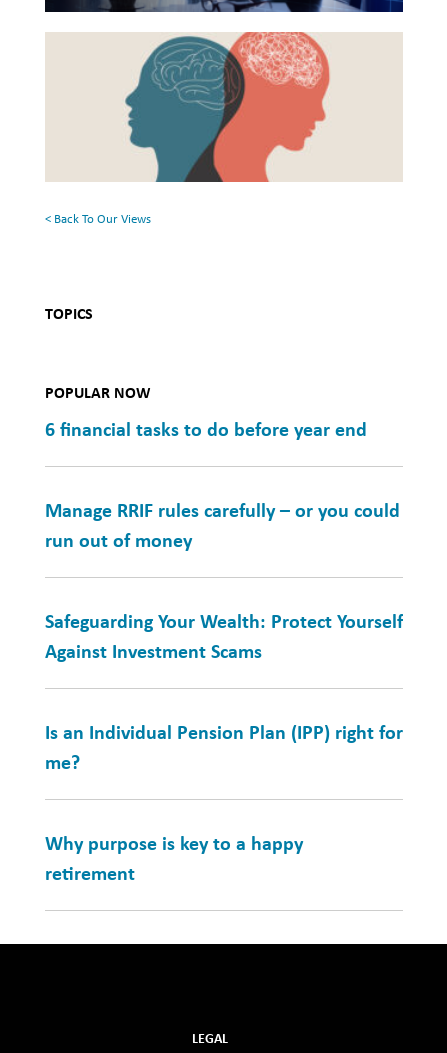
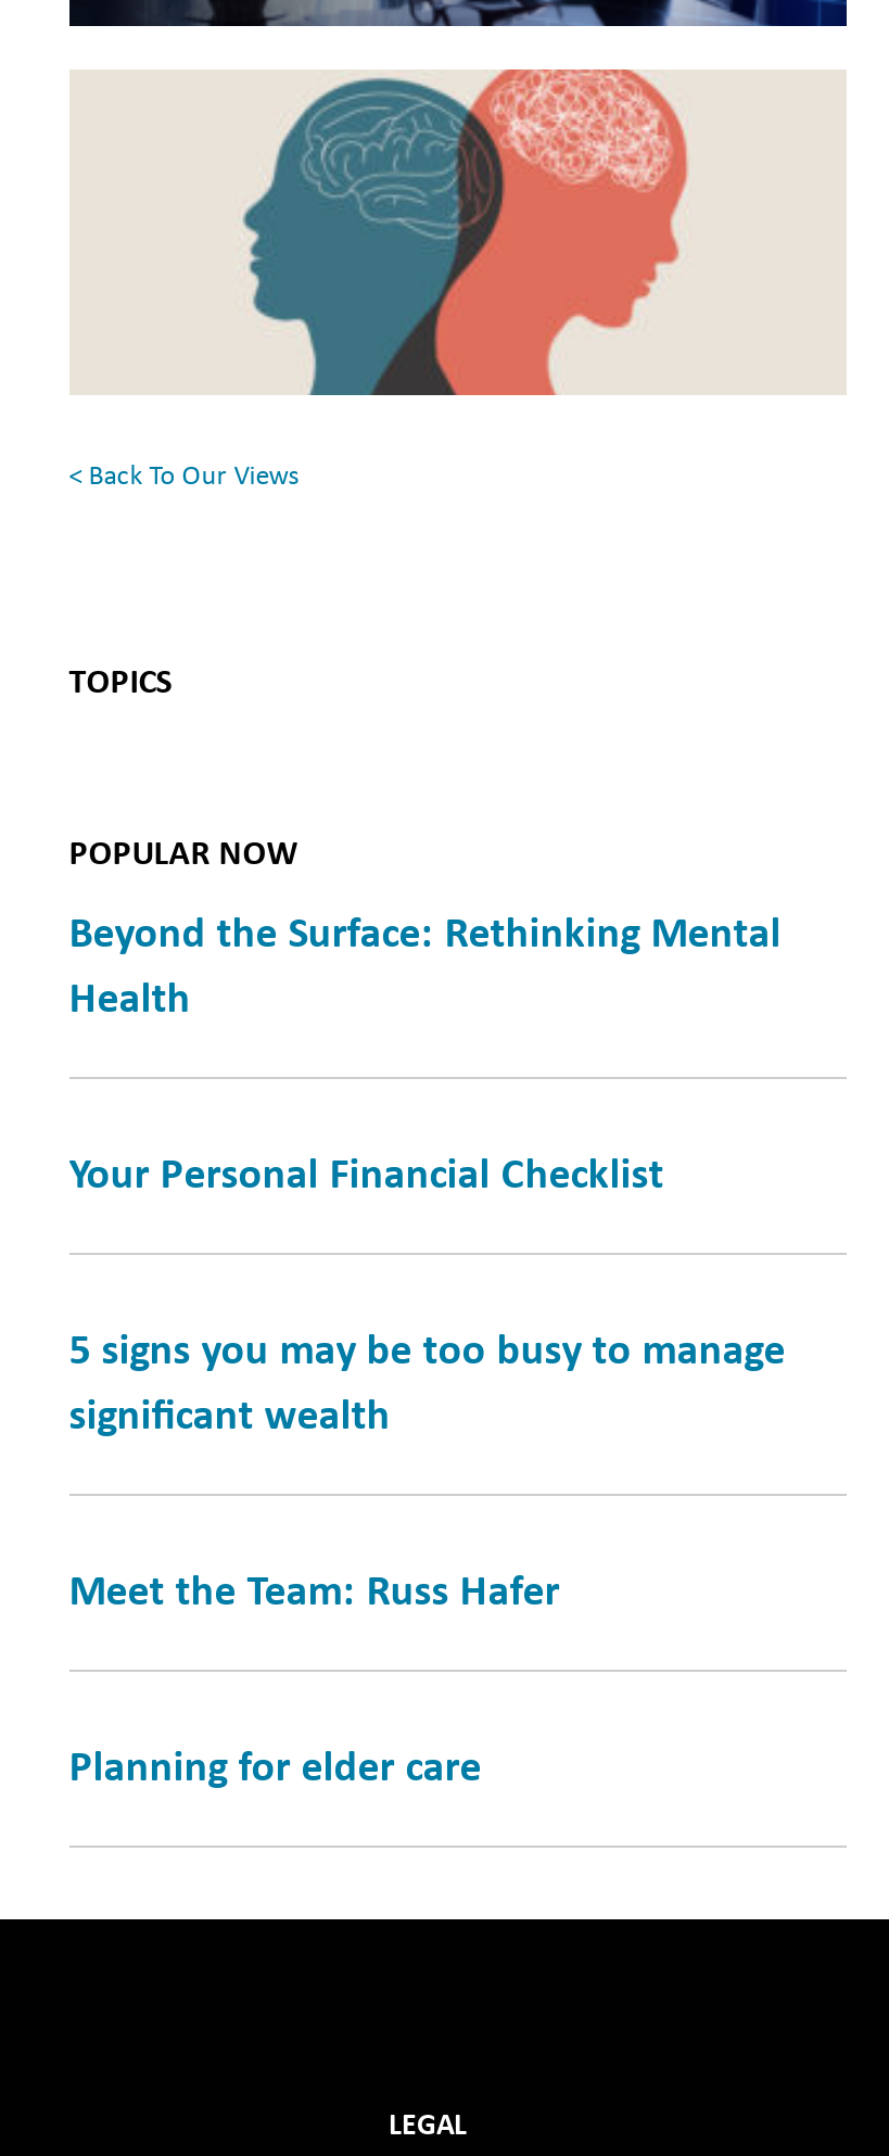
[45,421,367,441] 6 financial tasks to do before year end -> [69,913,781,1022] Beyond the Surface: Rethinking Mental | Health
[45,502,400,552] Manage RRIF rules carefully – or you could | run out of money -> [69,1154,664,1198] Your Personal Financial Checklist
[45,613,403,663] Safeguarding Your Wealth: Protect Yourself | Against Investment Scams -> [69,1330,785,1439] 5 signs you may be too busy to manage | significant wealth
[45,724,403,774] Is an Individual Pension Plan (IPP) right for | me? -> [69,1571,560,1615] Meet the Team: Russ Hafer
[45,835,303,885] Why purpose is key to a happy | retirement -> [69,1747,482,1790] Planning for elder care

